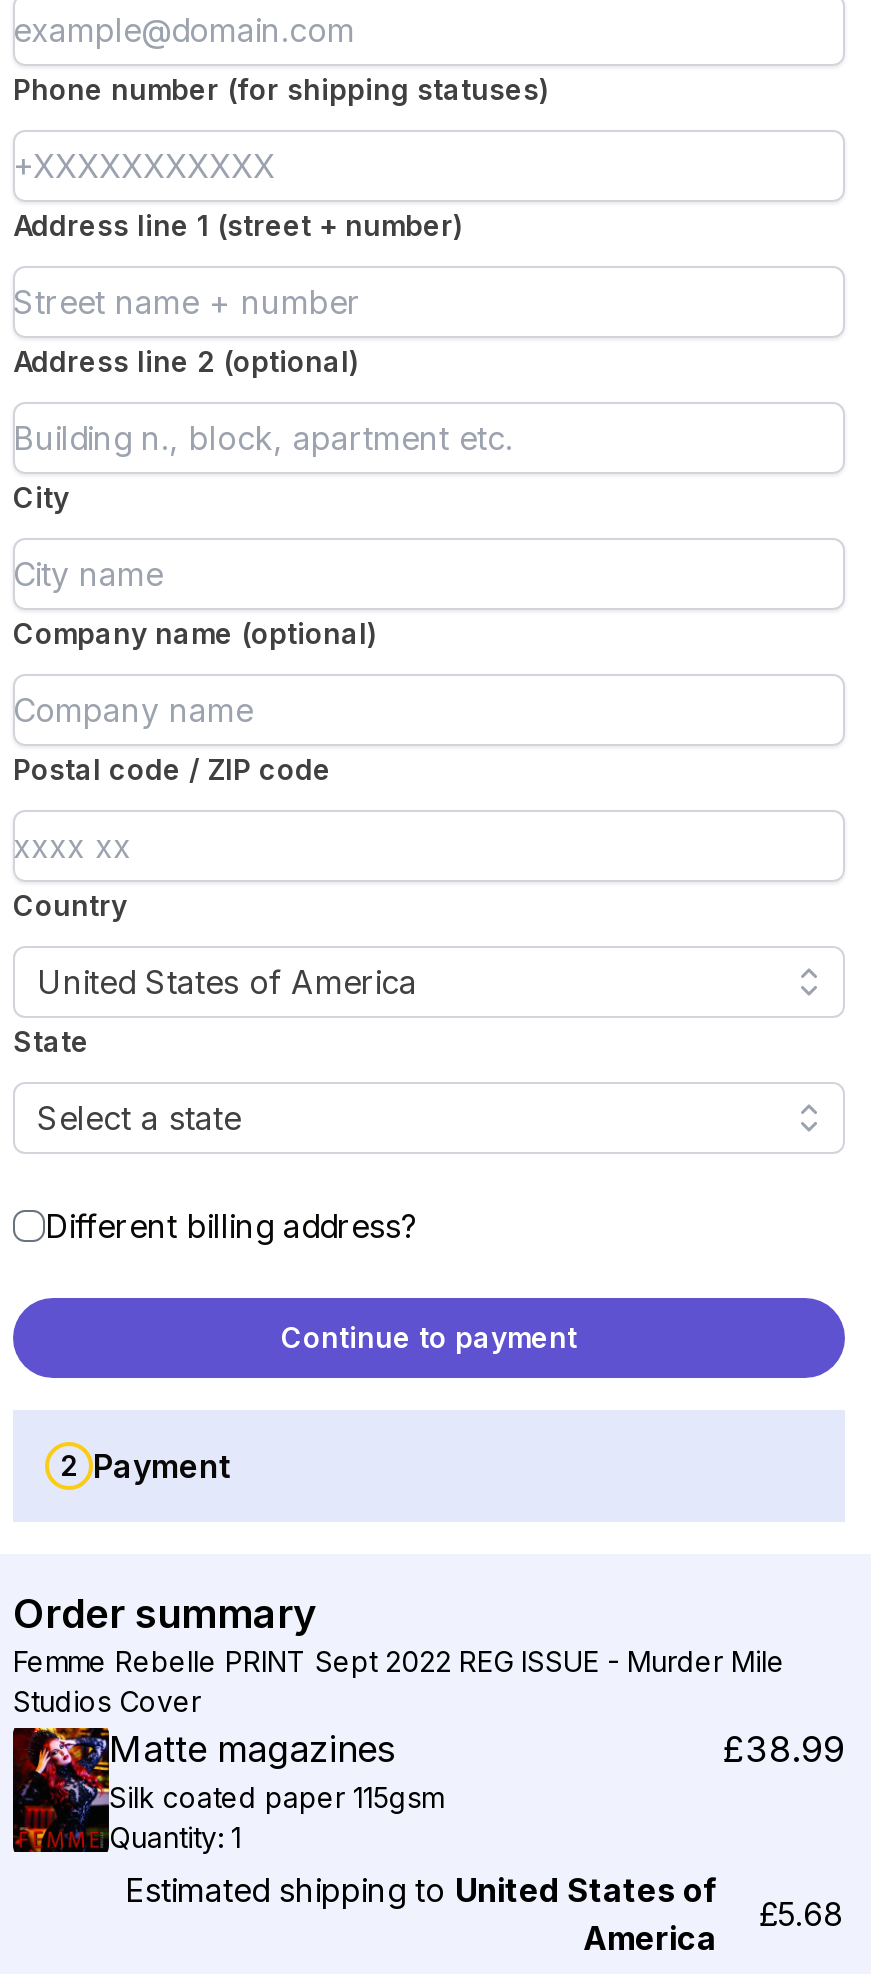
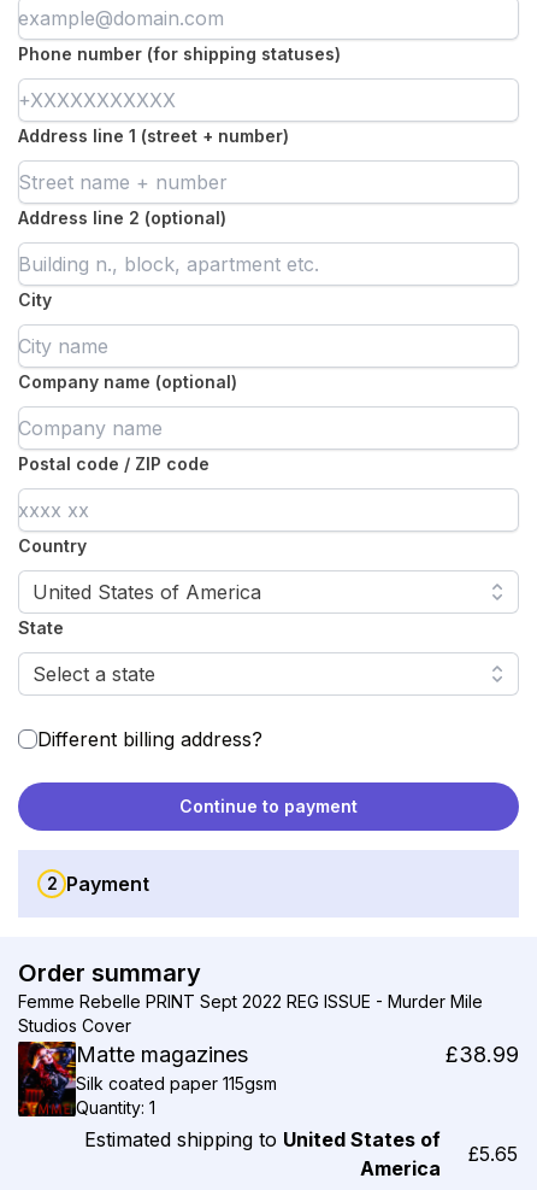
[759,1894,843,1934] £5.68 -> [468,1142,518,1166] £5.65

